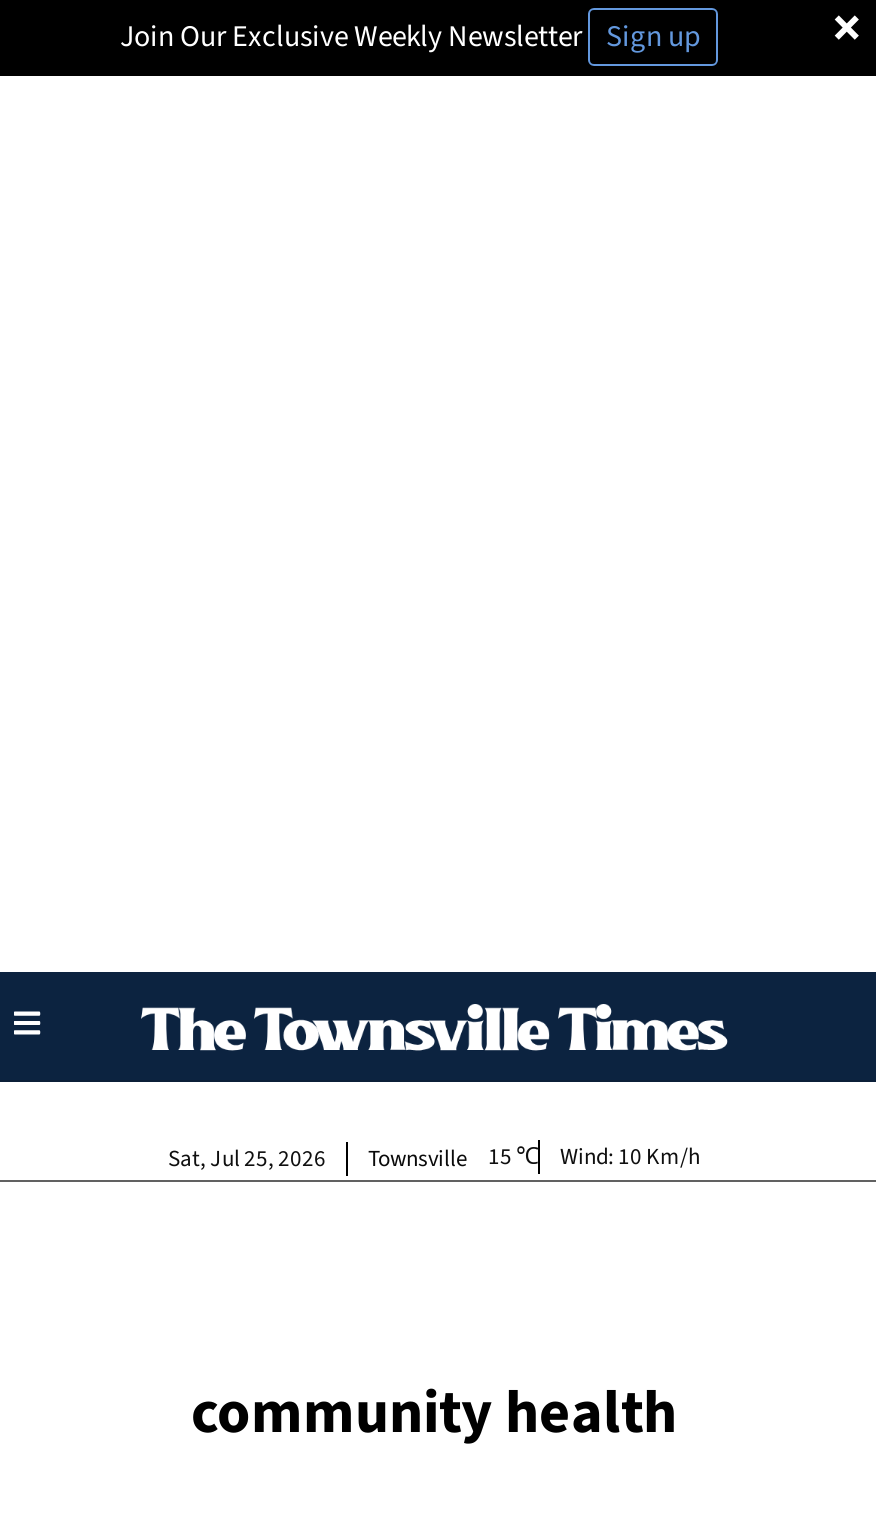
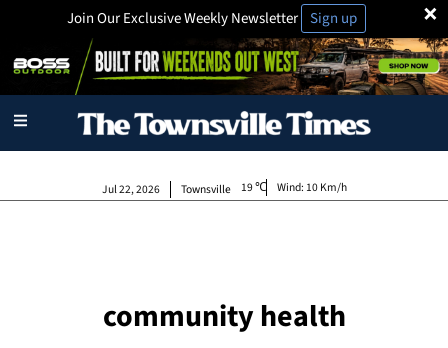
none -> [3,37,445,95] [image]
[168,1140,512,1177] Sat, Jul 25, 2026 | 15 -> [101,179,252,198] Jul 22, 2026 | 19

